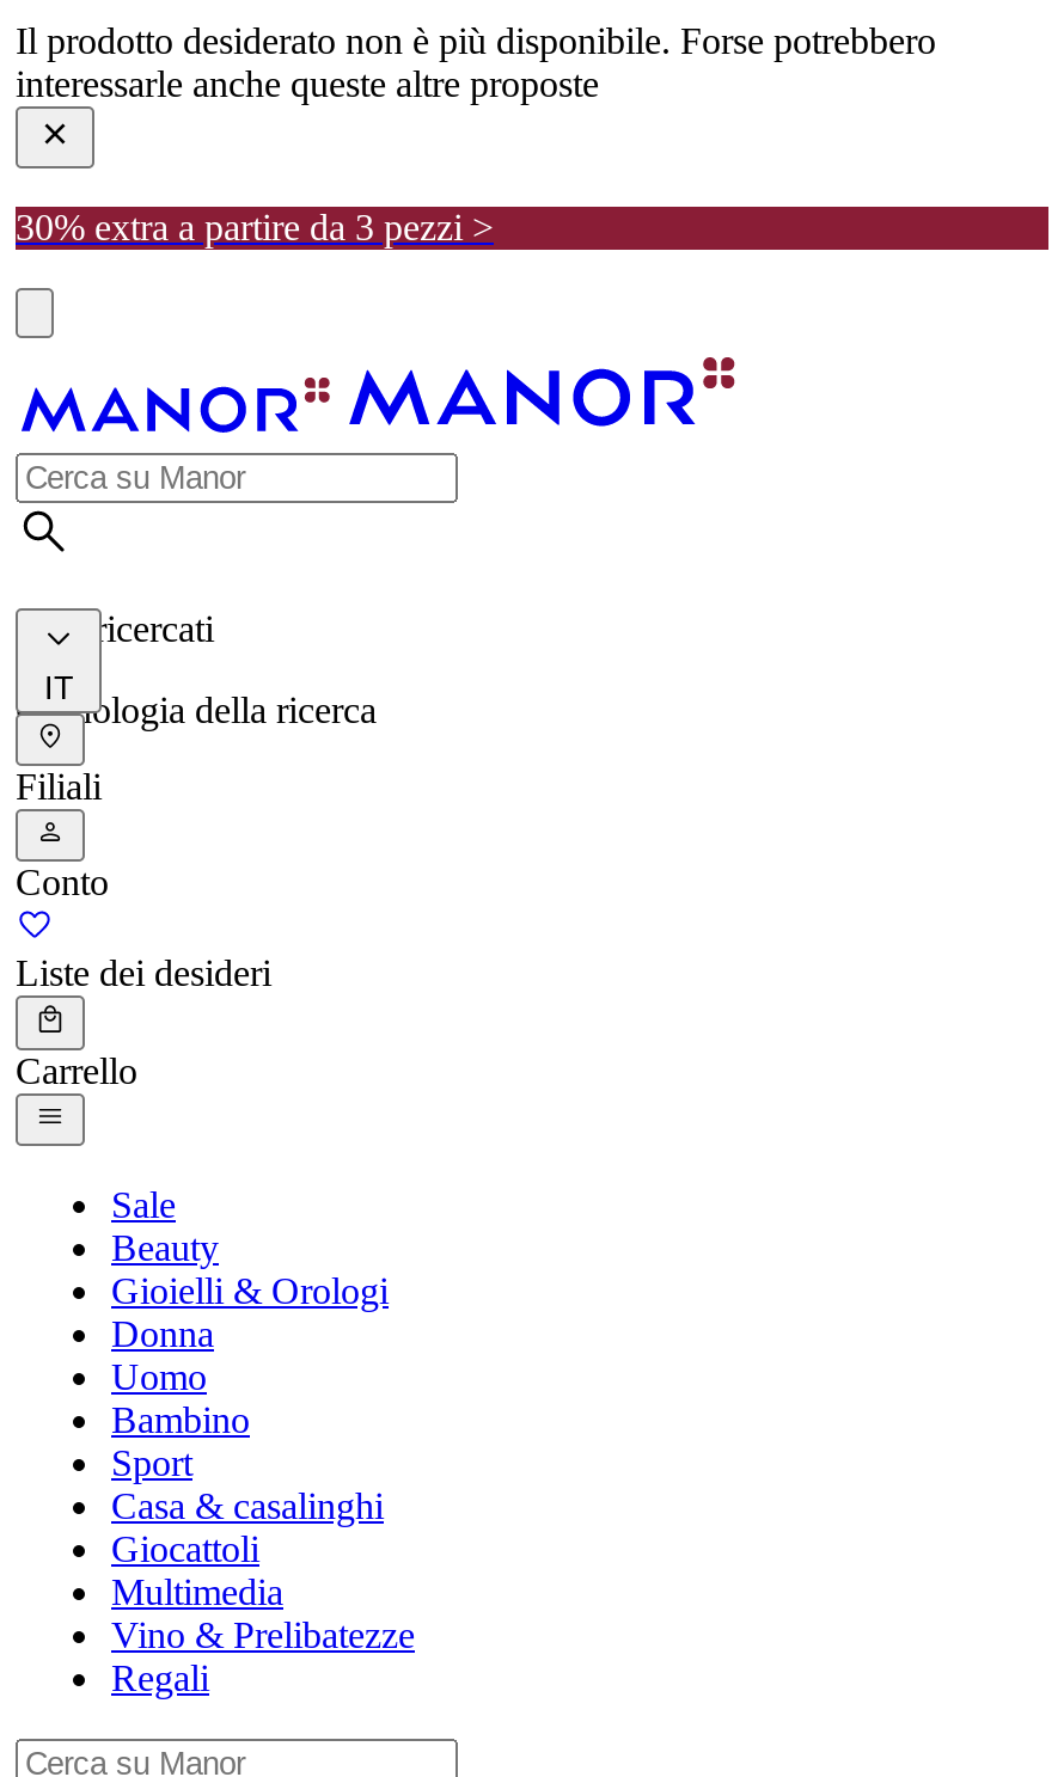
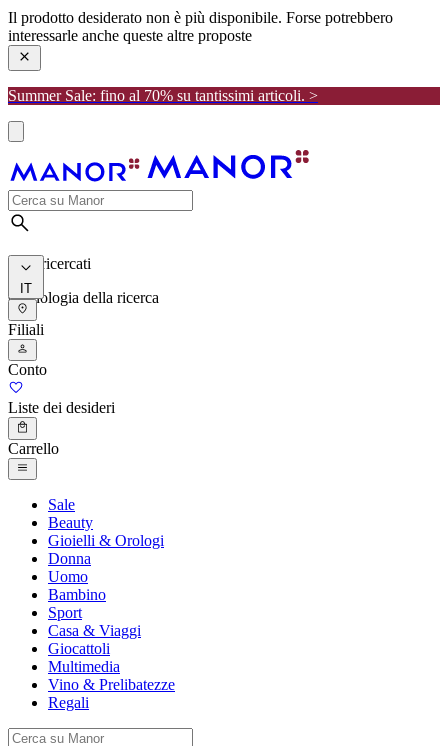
[16,206,494,247] 30% extra a partire da 3 pezzi > -> [8,87,318,104] Summer Sale: fino al 70% su tantissimi articoli. >
[111,1485,384,1526] Casa & casalinghi -> [48,622,141,639] Casa & Viaggi

